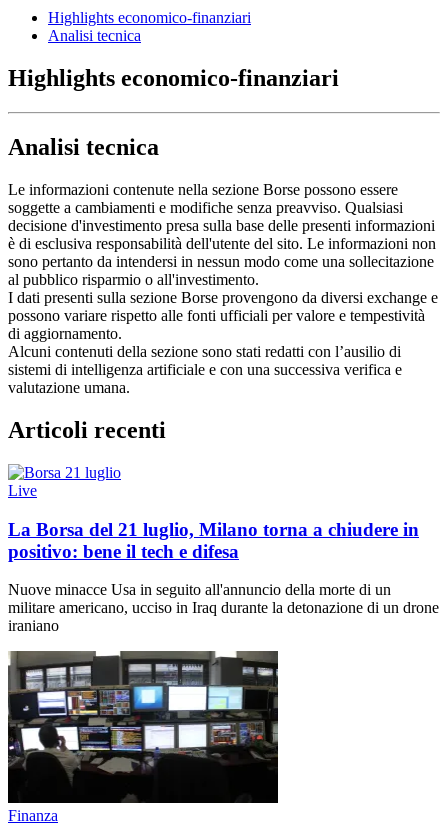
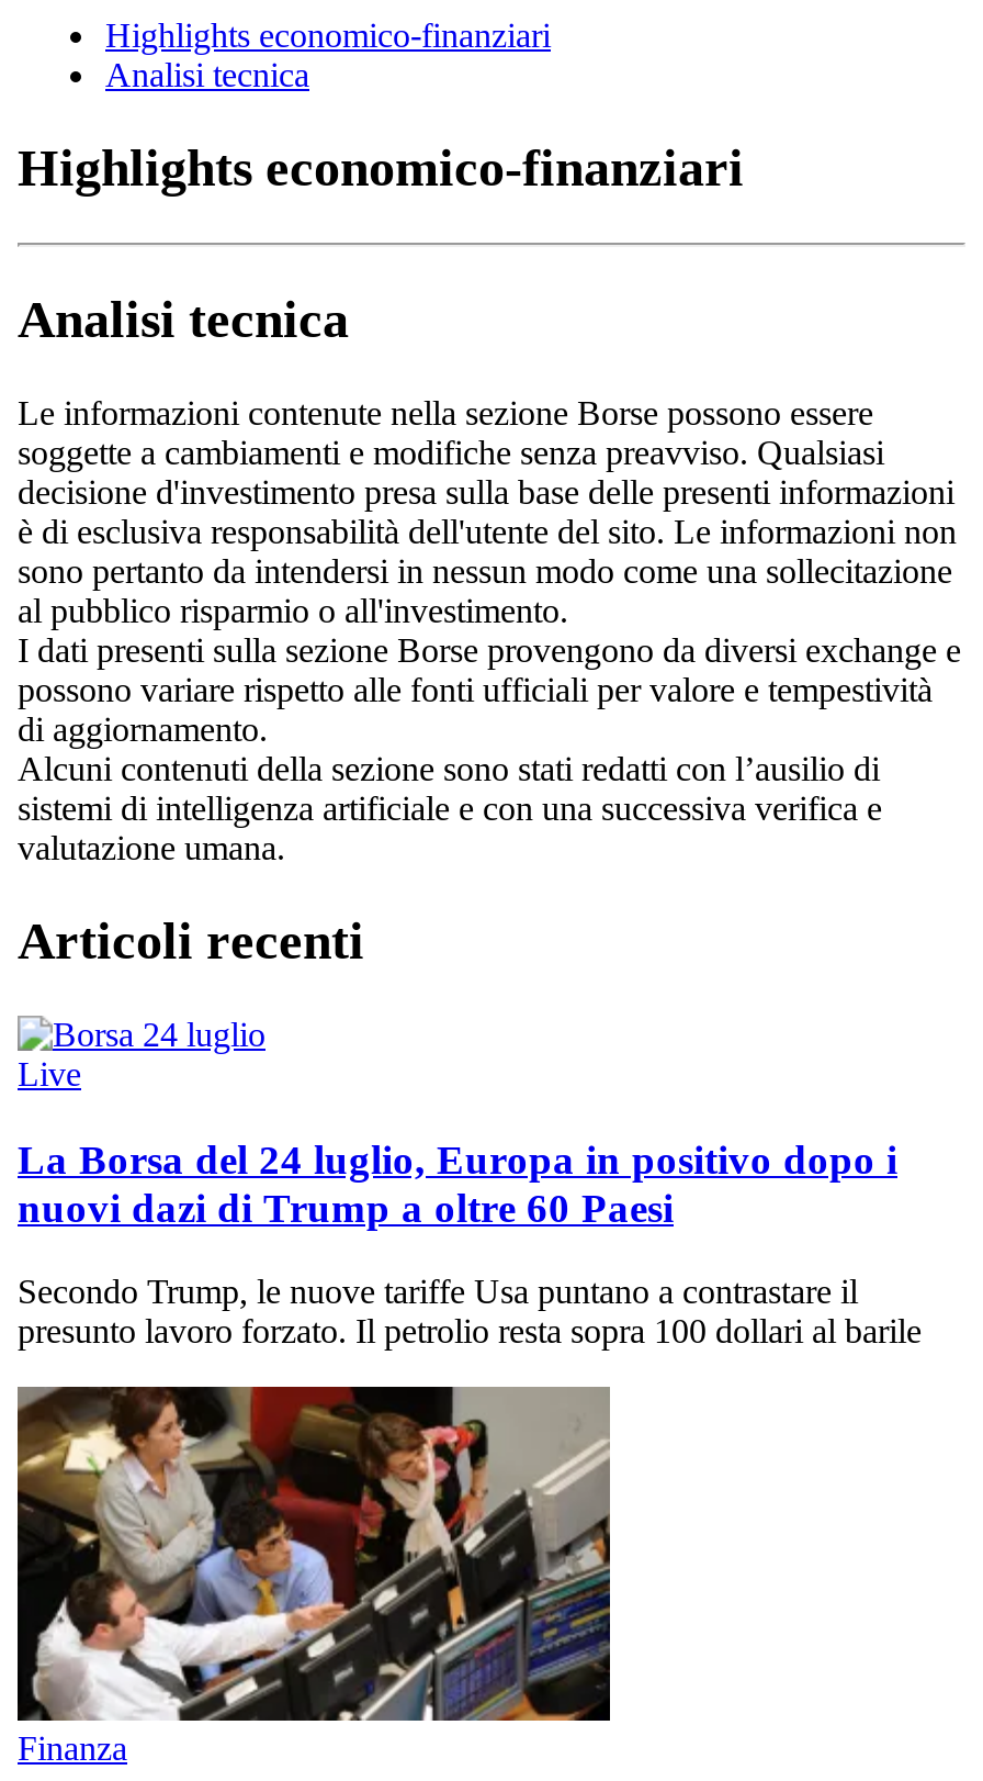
[8,518,419,561] La Borsa del 21 luglio, Milano torna a chiudere in | positivo: bene il tech e difesa -> [18,1135,897,1230] La Borsa del 24 luglio, Europa in positivo dopo i | nuovi dazi di Trump a oltre 60 Paesi
[8,581,439,634] Nuove minacce Usa in seguito all'annuncio della morte di un | militare americano, ucciso in Iraq durante la detonazione di un drone | iraniano -> [18,1273,922,1350] Secondo Trump, le nuove tariffe Usa puntano a contrastare il | presunto lavoro forzato. Il petrolio resta sopra 100 dollari al barile
[8,650,278,804] [image] -> [15,1385,610,1723] [image]

